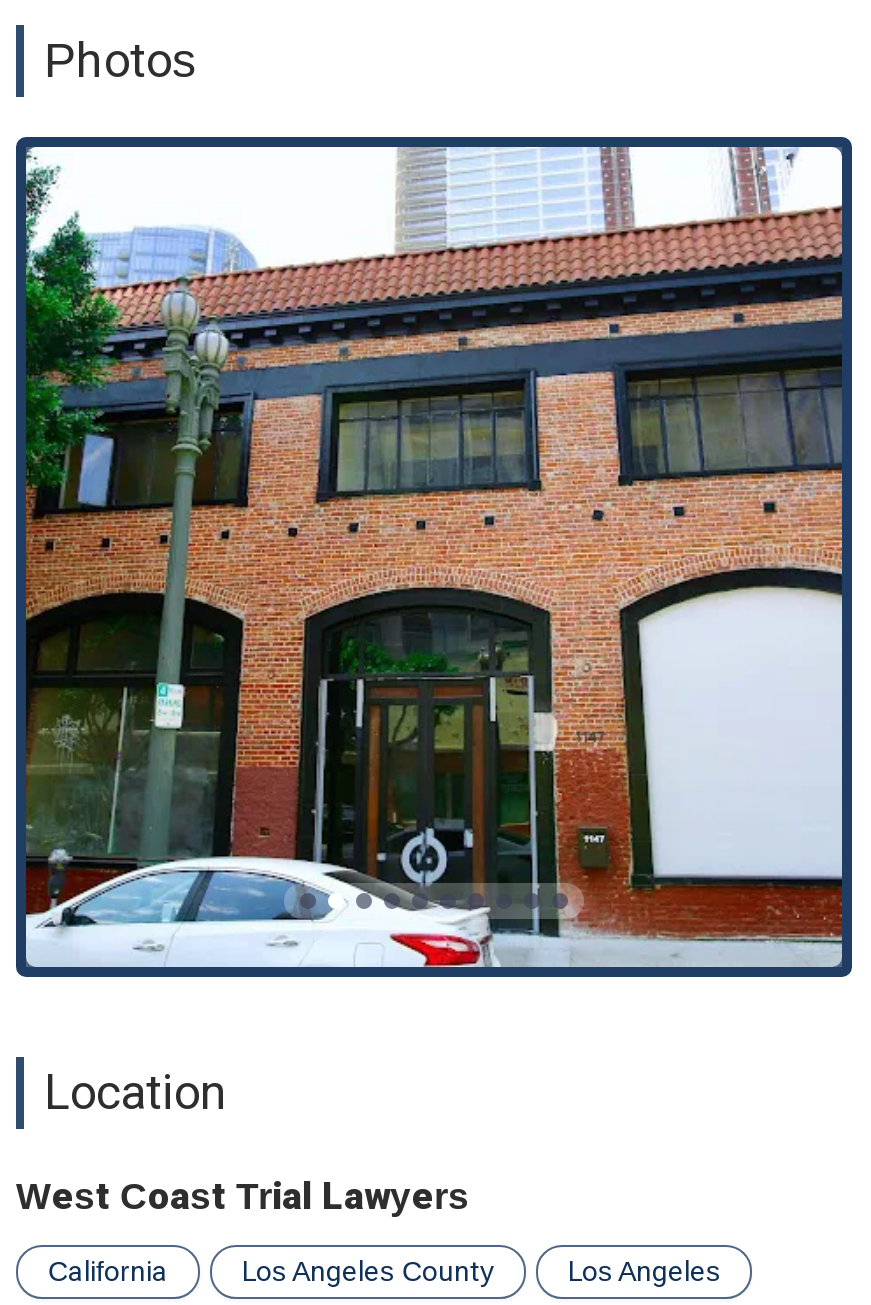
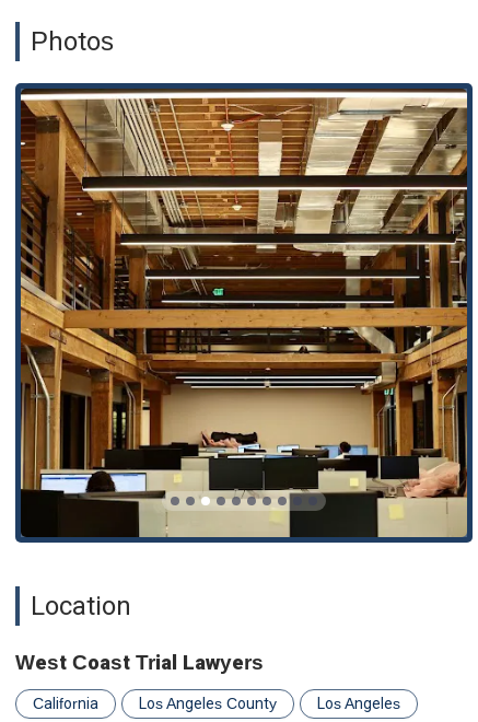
[24,145,844,969] [image] -> [20,88,468,538] [image]

